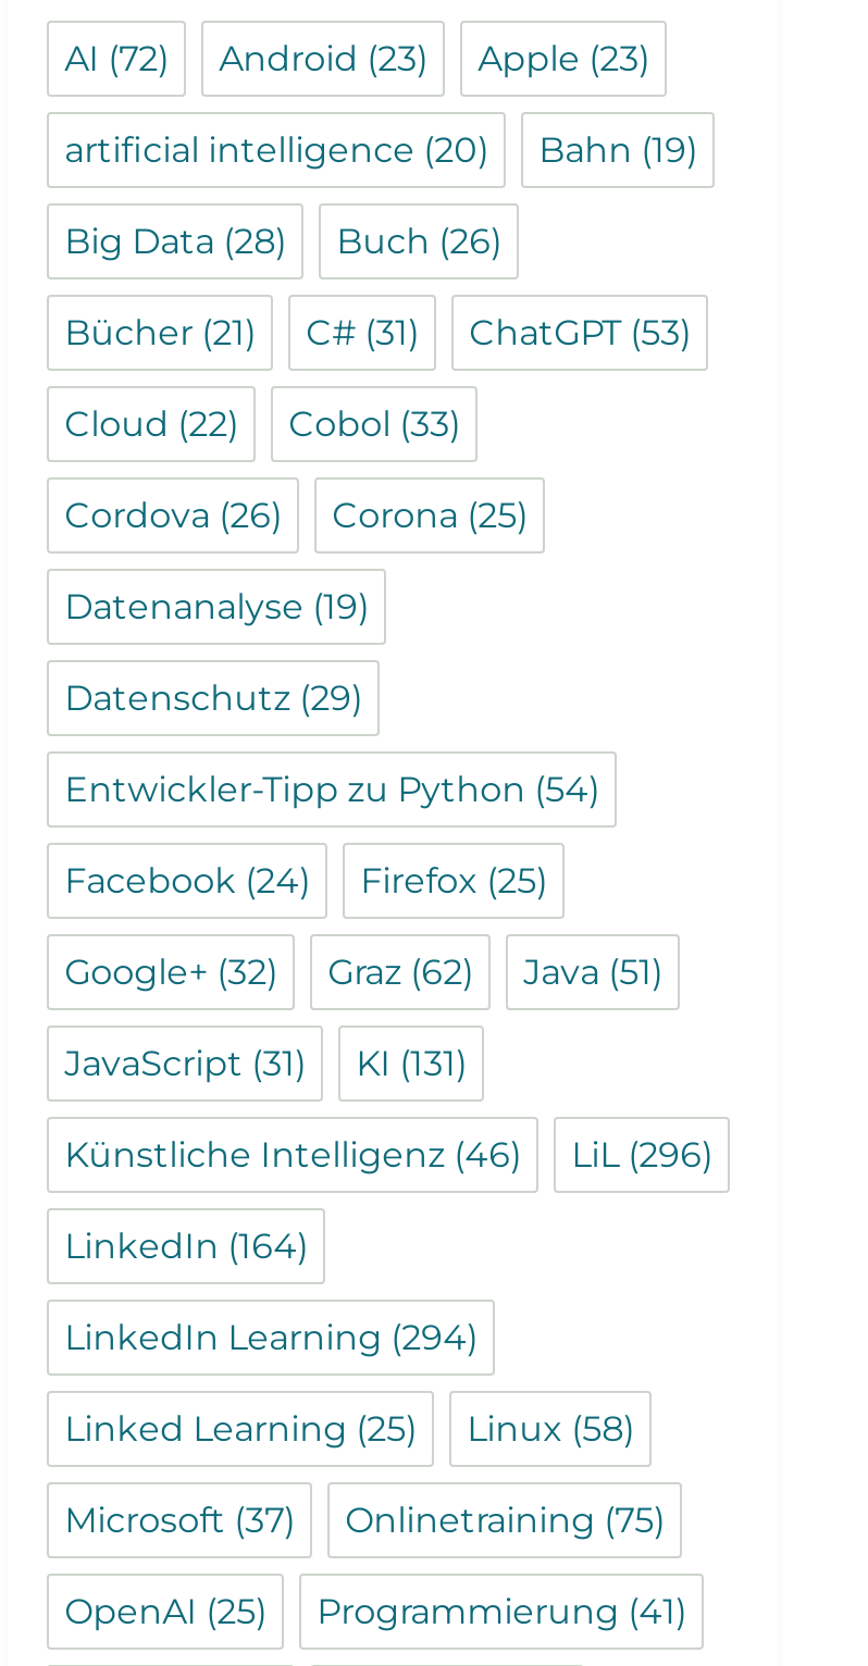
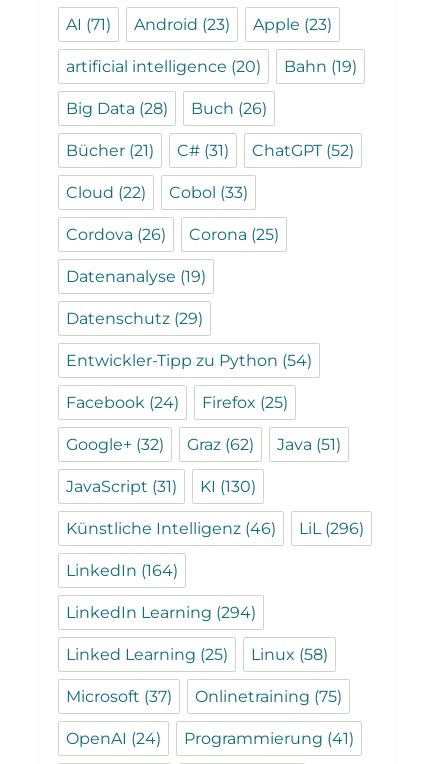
[64,37,650,78] AI (72) Android (23) Apple (23) -> [66,15,332,34] AI (71) Android (23) Apple (23)
[64,311,691,352] Bücher (21) C#(31) ChatGPT (53) -> [66,141,354,160] Bücher (21) C#(31) ChatGPT (52)
[64,1042,467,1083] JavaScript (31) KI (131) -> [66,477,256,496] JavaScript (31) KI (130)
[64,1590,687,1631] OpenAI (25) Programmierung (41) -> [66,729,354,748] OpenAI (24) Programmierung (41)

